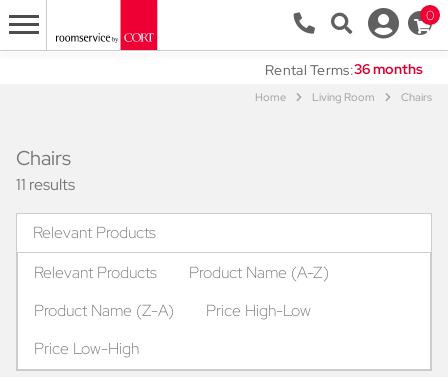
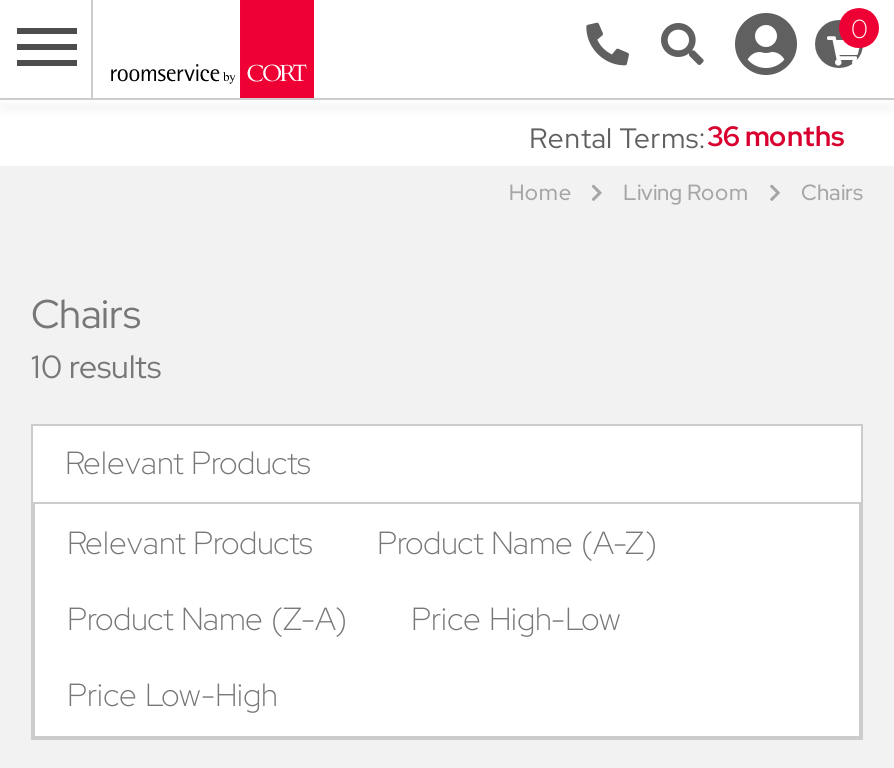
[16,174,75,195] 11 results -> [31,346,161,388] 10 results

